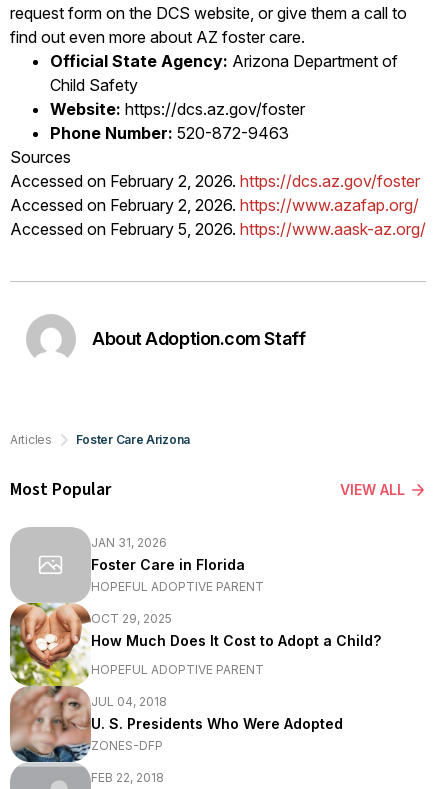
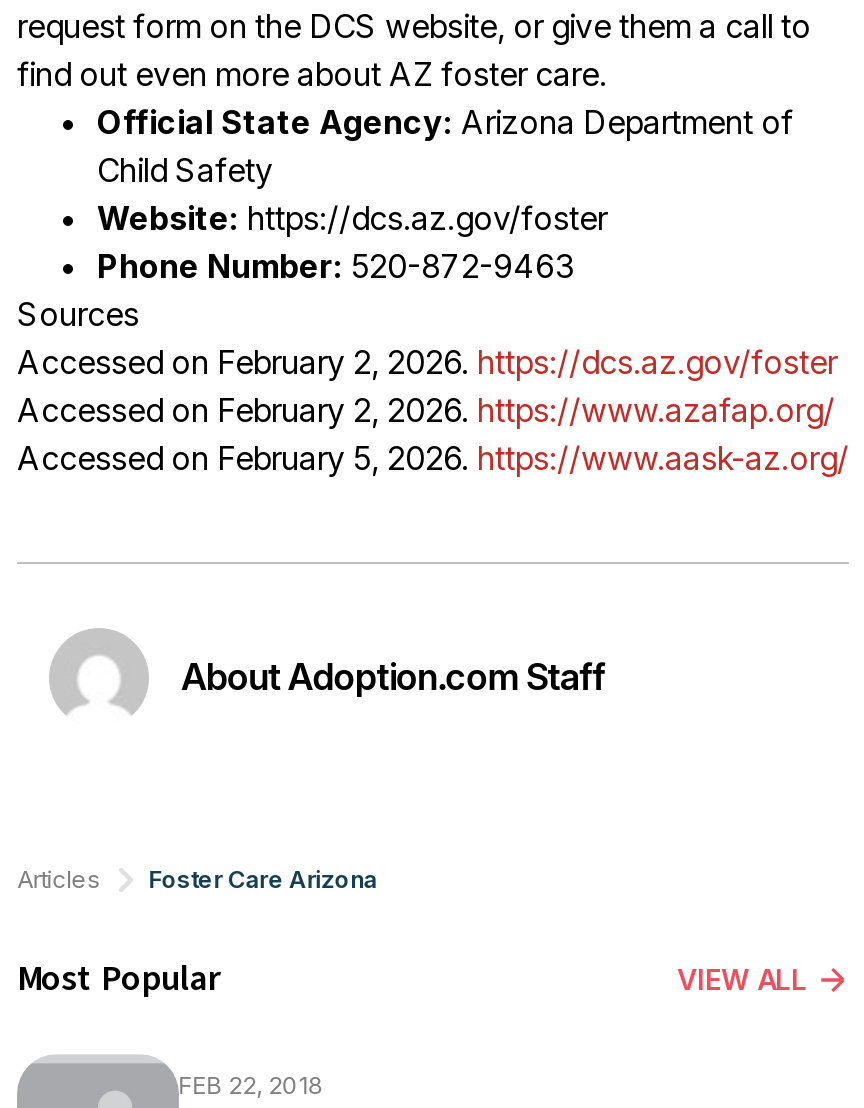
[9,535,381,763] [image] | JAN 31, 2026 | Foster Care in Florida | HOPEFUL ADOPTIVE PARENT | OCT 29, 2025 | How Much Does It Cost to Adopt a Child? | HOPEFUL ADOPTIVE PARENT | JUL 04, 2018 | U. S. Presidents Who Were Adopted | ZONES-DFP -> none

